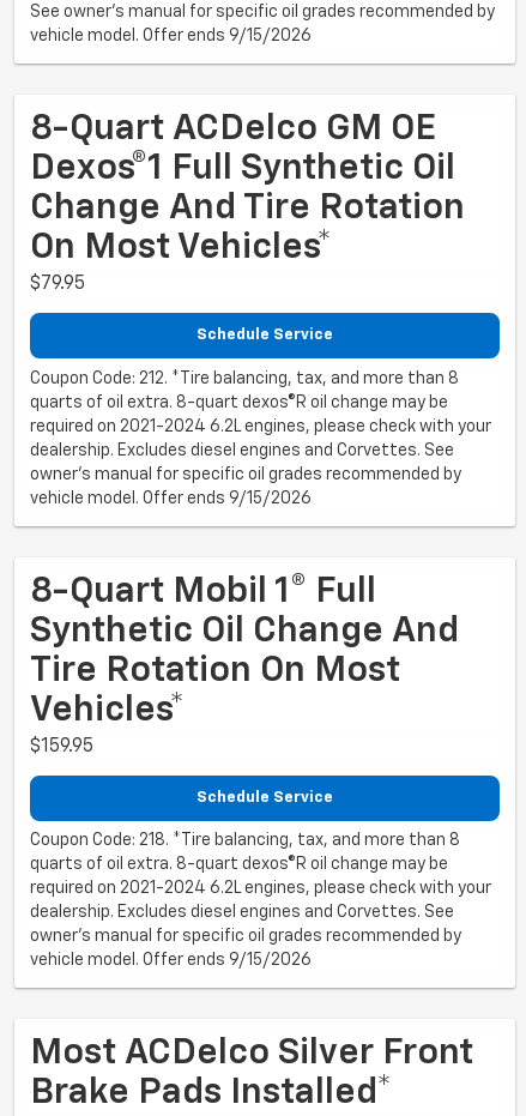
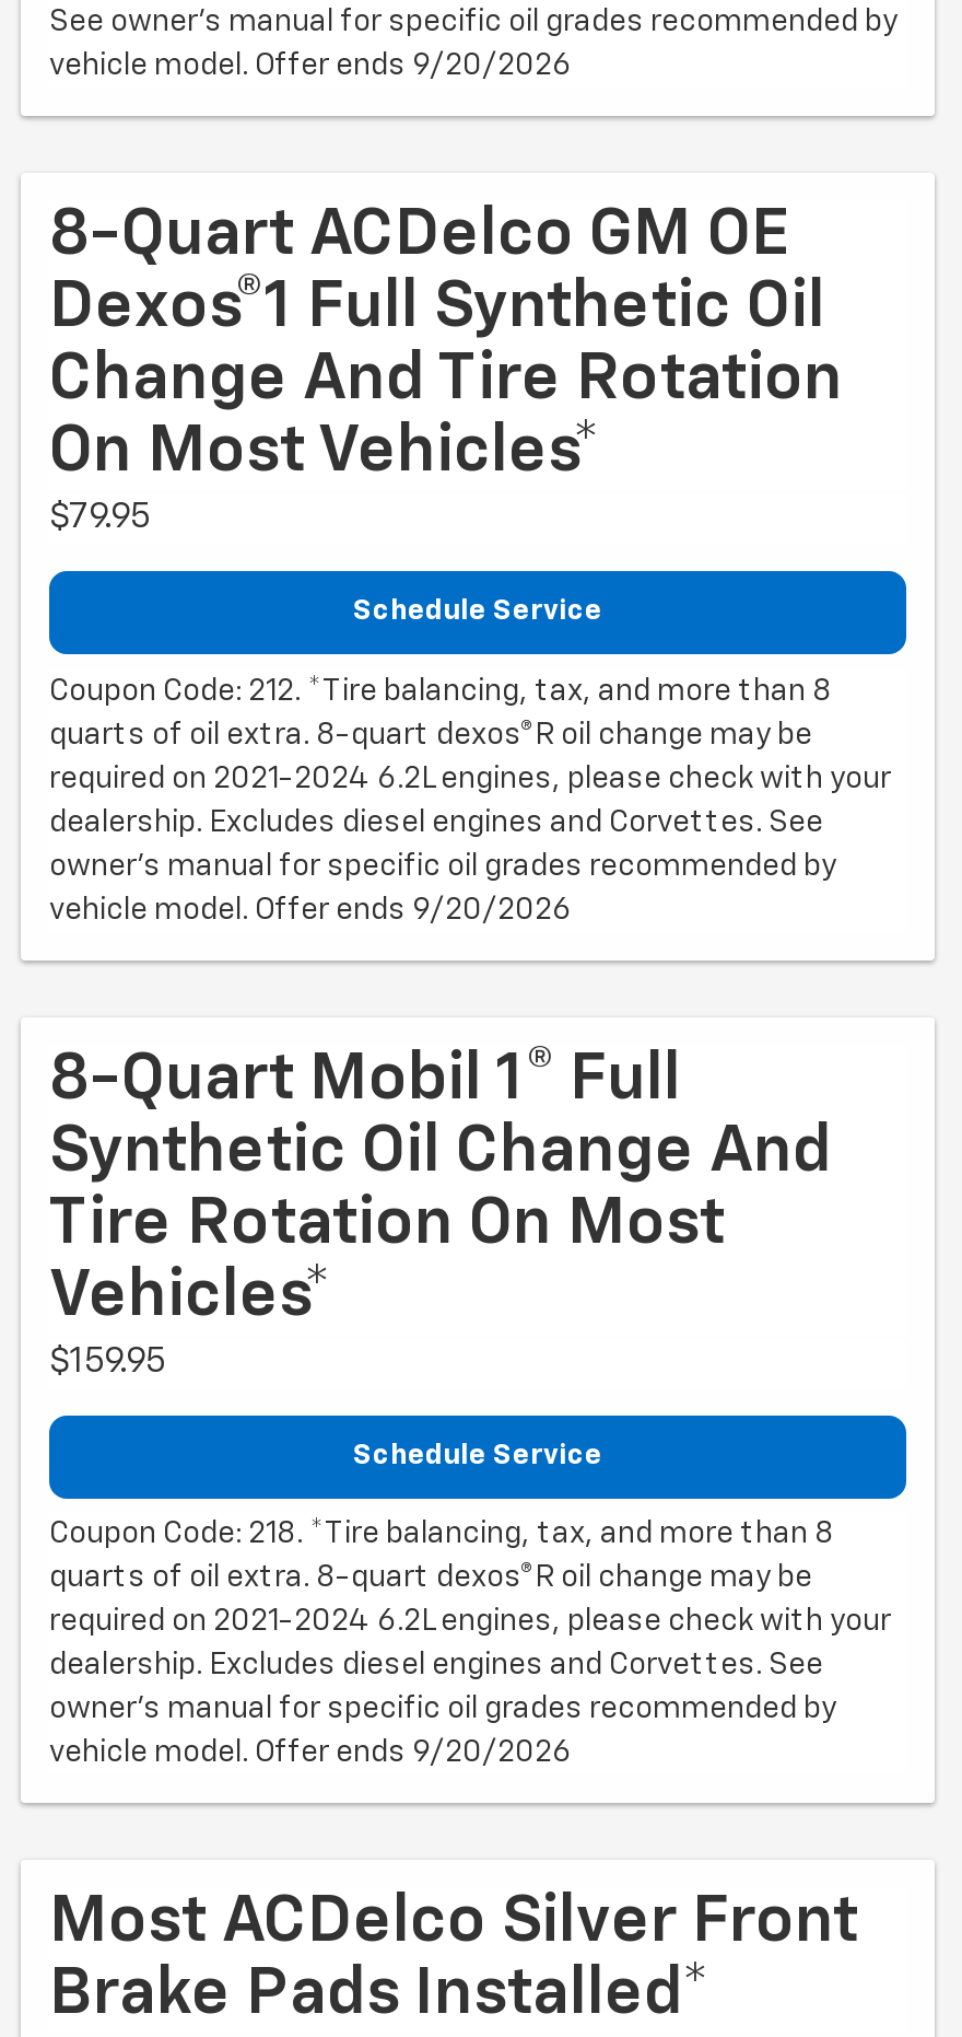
[30,28,312,45] vehicle model. Offer ends 9/15/2026 -> [49,51,572,82] vehicle model. Offer ends 9/20/2026
[30,490,312,507] vehicle model. Offer ends 9/15/2026 -> [49,895,572,926] vehicle model. Offer ends 9/20/2026
[30,952,312,969] vehicle model. Offer ends 9/15/2026 -> [49,1738,572,1769] vehicle model. Offer ends 9/20/2026

